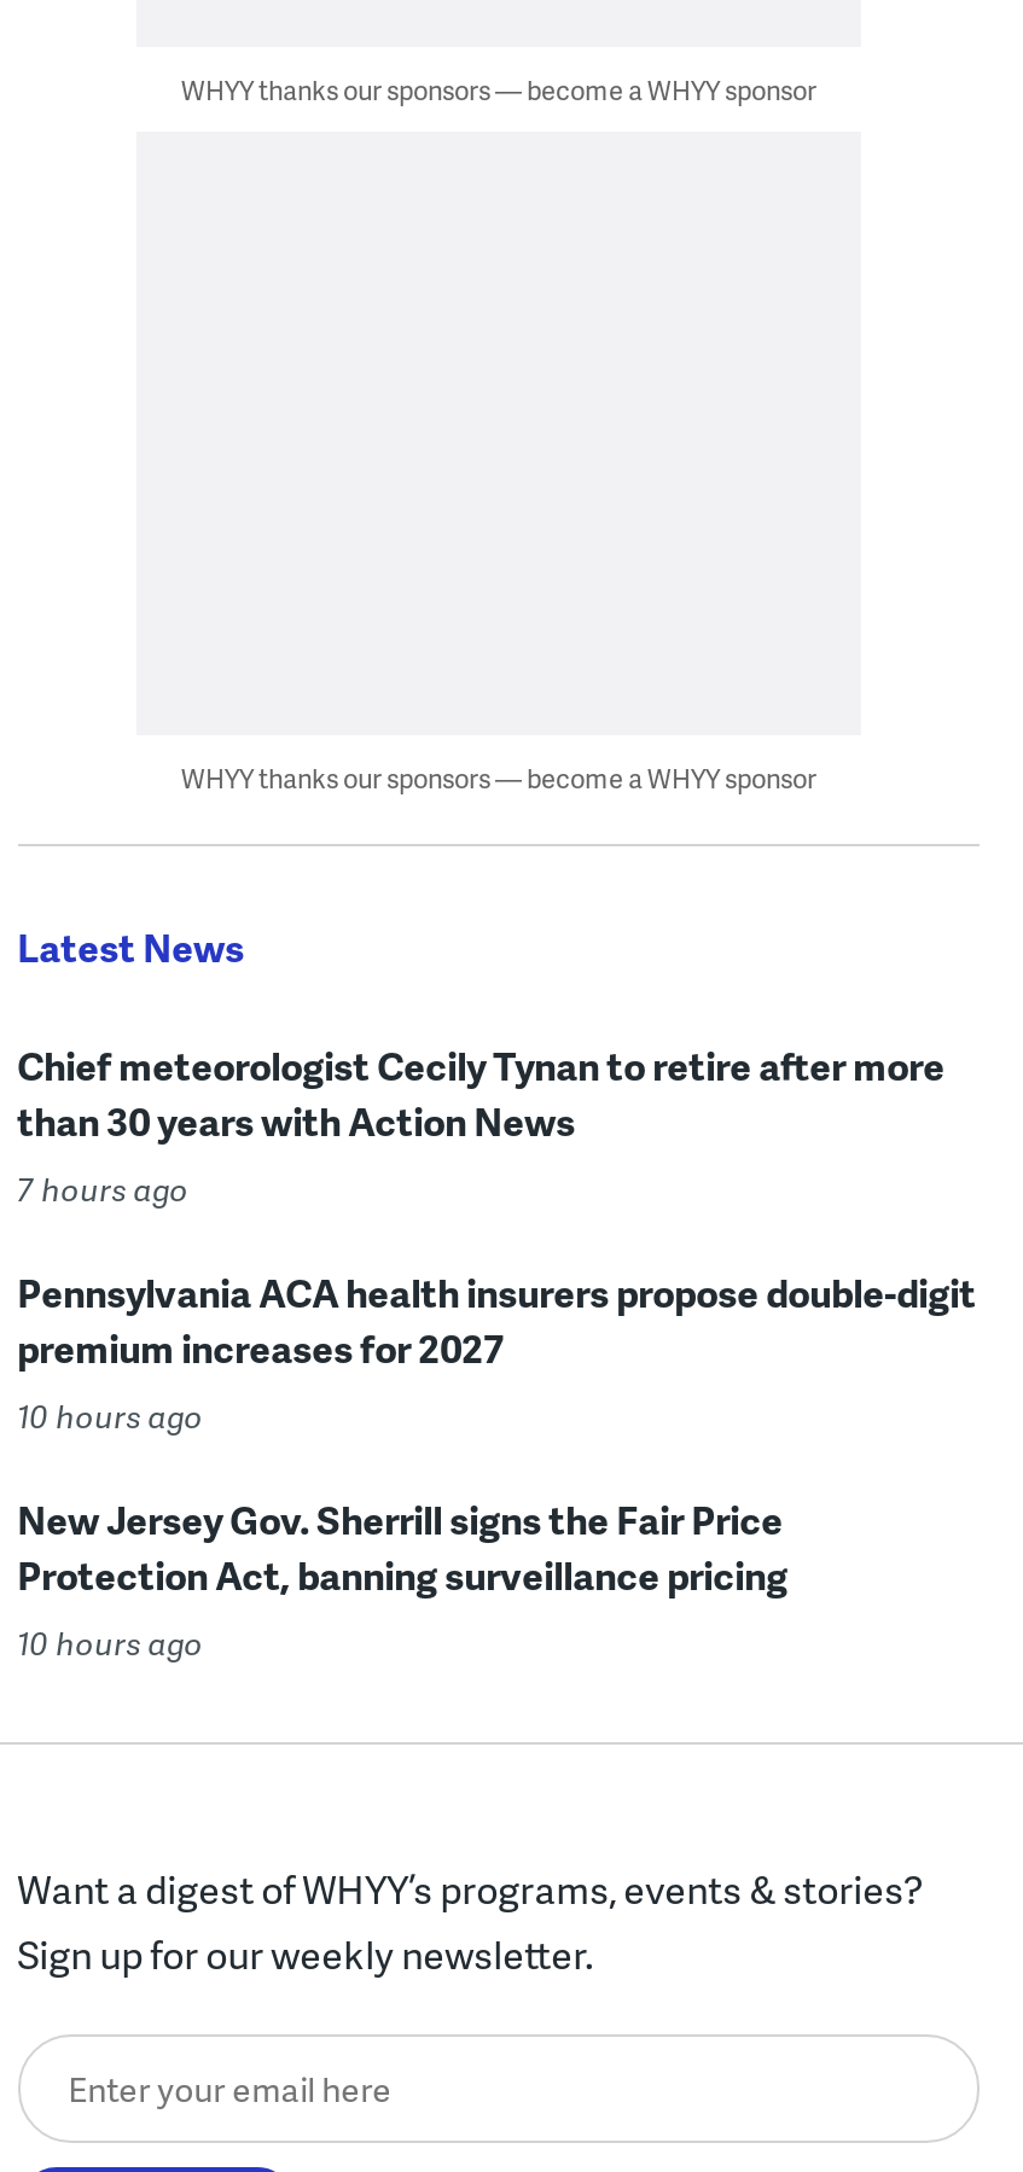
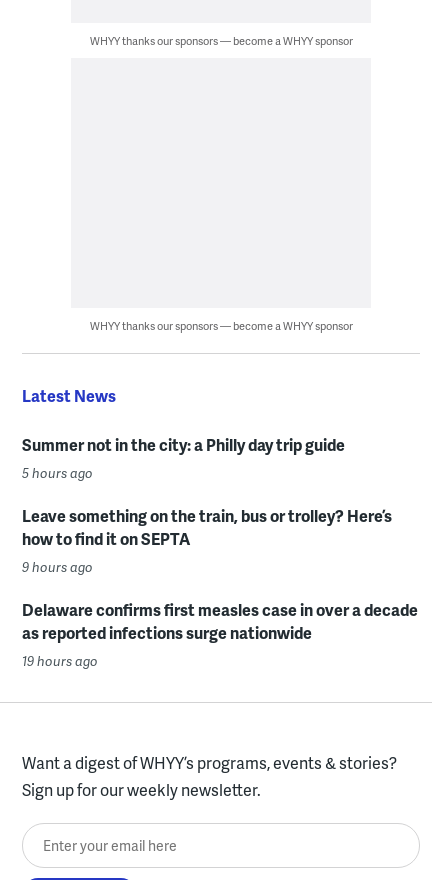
[17,1037,945,1210] Chief meteorologist Cecily Tynan to retire after more | than 30 years with Action News | 7 hours ago -> [22,433,345,482] Summer not in the city: a Philly day trip guide | 5 hours ago
[17,1264,976,1437] Pennsylvania ACA health insurers propose double-digit | premium increases for 2027 | 10 hours ago -> [22,504,392,576] Leave something on the train, bus or trolley? Here’s | how to find it on SEPTA | 9 hours ago
[17,1491,788,1664] New Jersey Gov. Sherrill signs the Fair Price | Protection Act, banning surveillance pricing | 10 hours ago -> [22,598,418,670] Delaware confirms first measles case in over a decade | as reported infections surge nationwide | 19 hours ago

